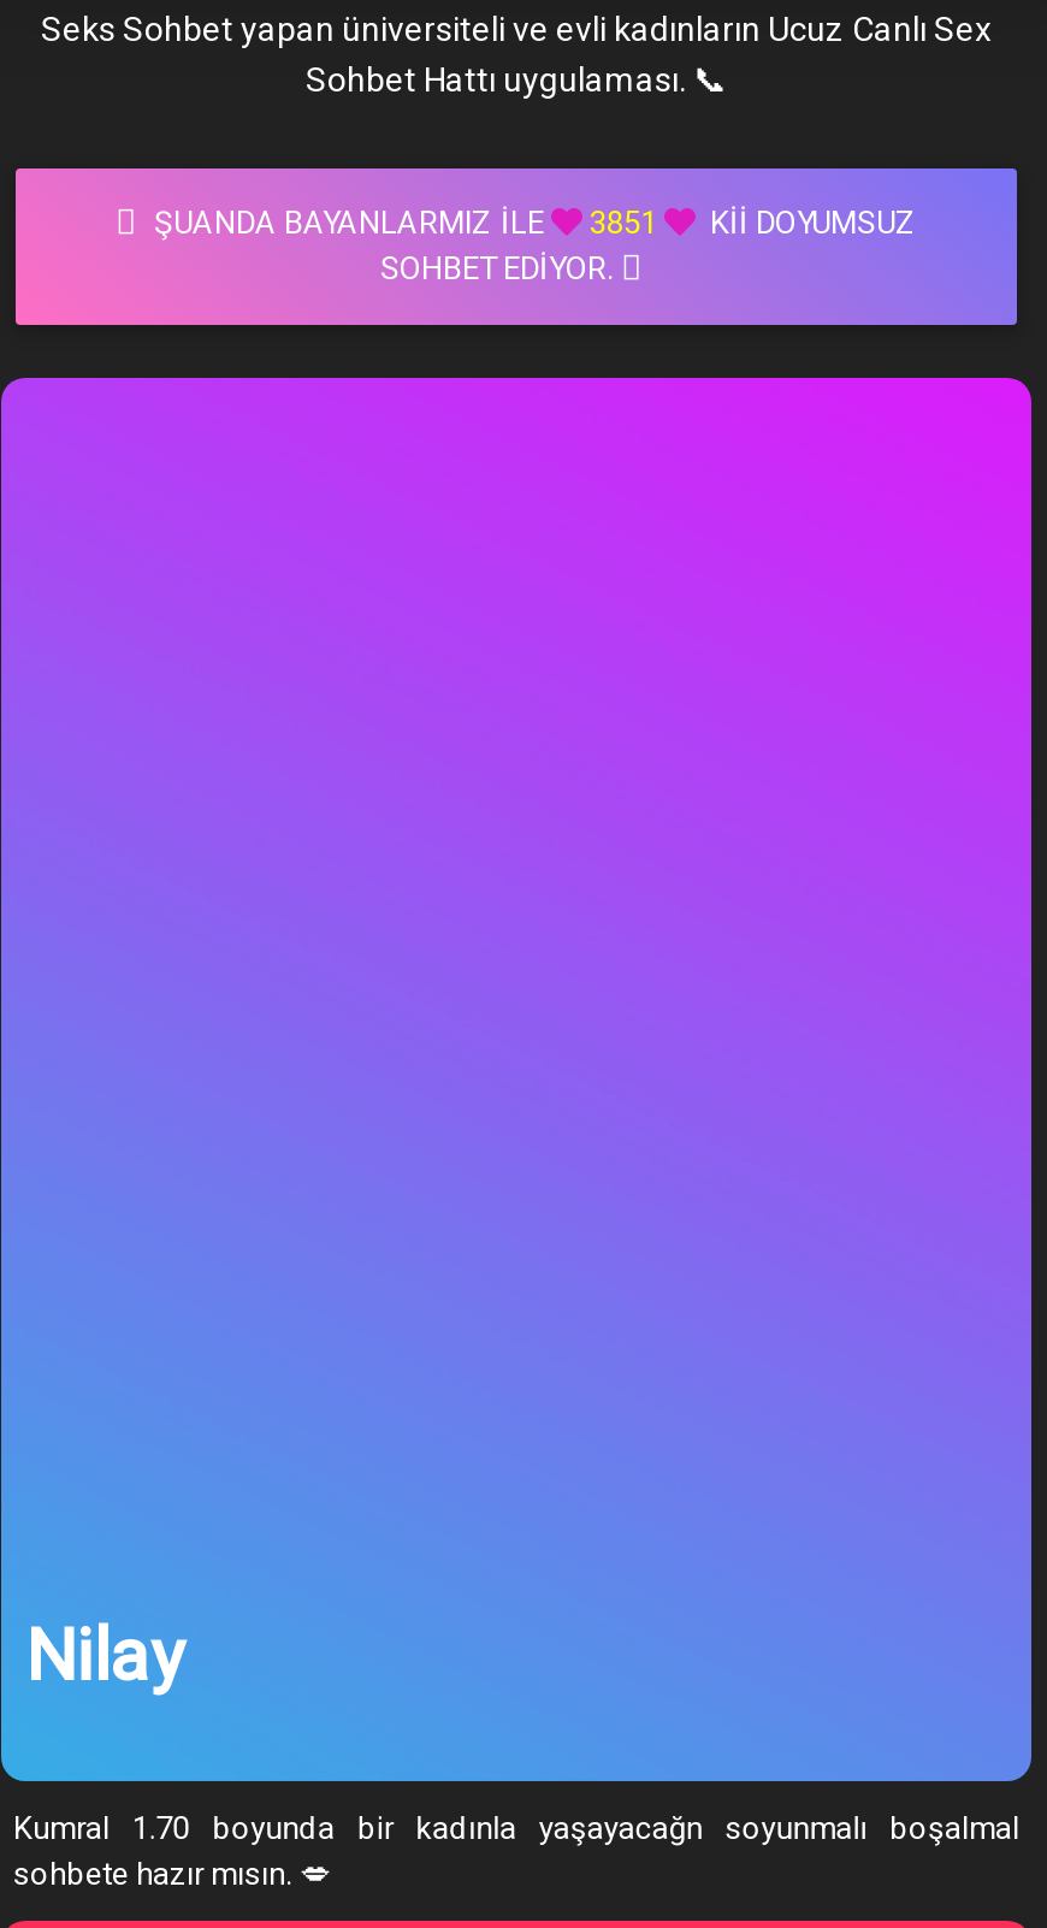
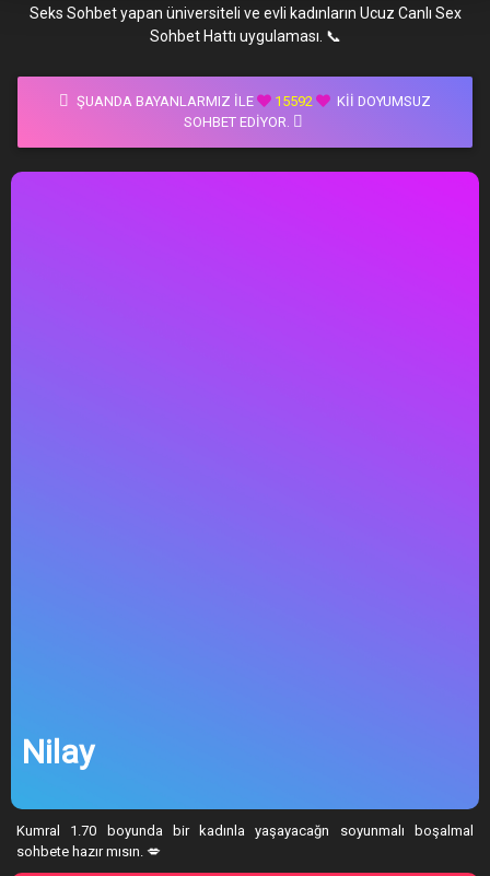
[147,206,917,242] ŞUANDA BAYANLARMIZ İLE 3851 KII DOYUMSUZ -> [73,93,431,110] ŞUANDA BAYANLARMIZ İLE 15592 KII DOYUMSUZ

